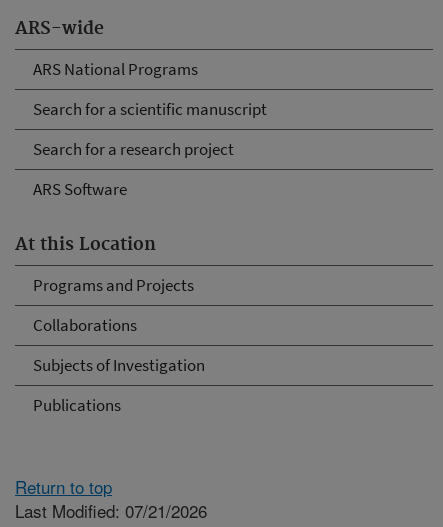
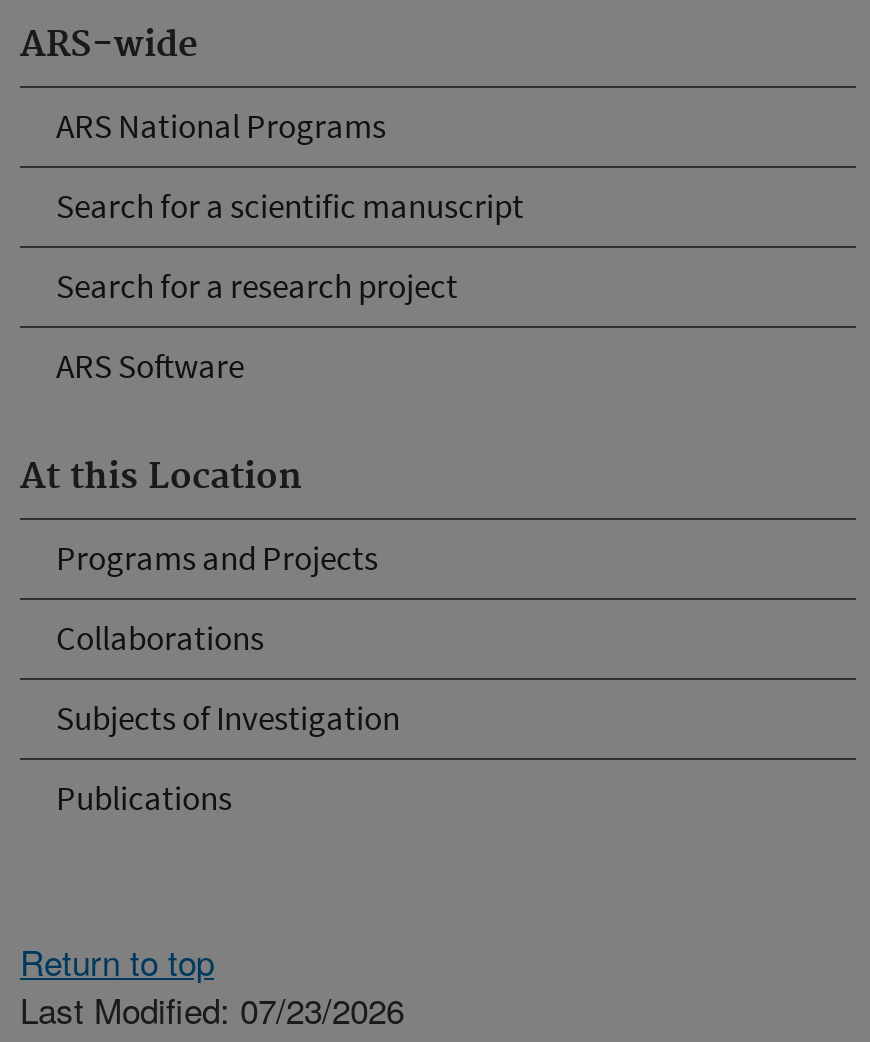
[15,497,207,522] Last Modified: 07/21/2026 -> [20,983,404,1033] Last Modified: 07/23/2026

